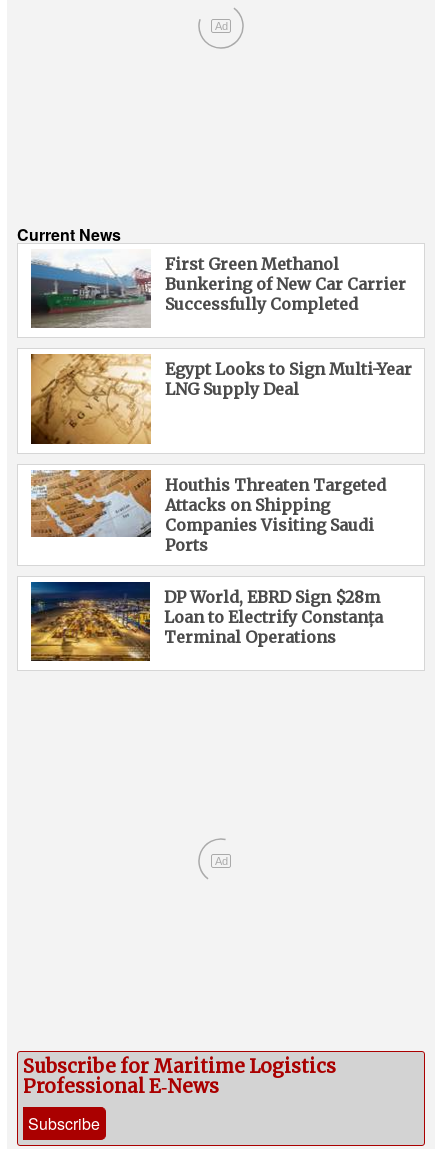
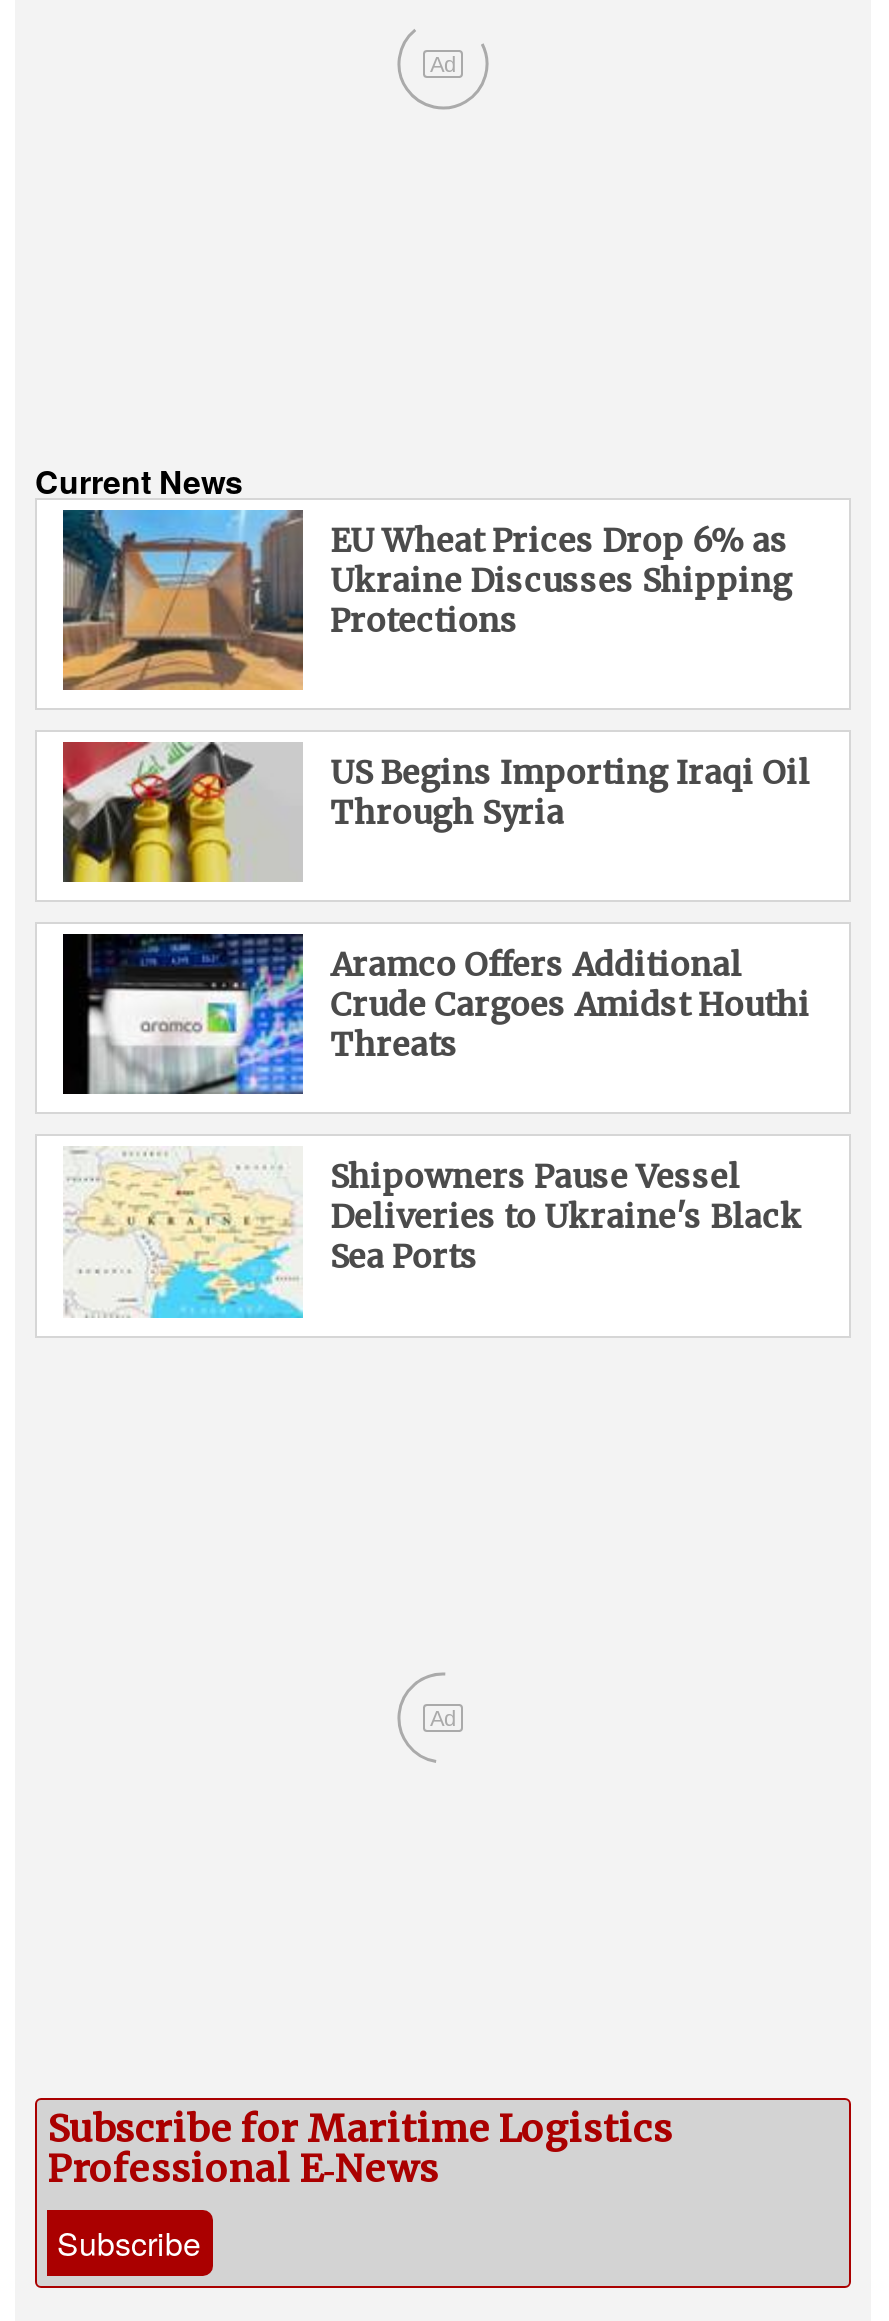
[31,254,406,339] [image] | First Green Methanol | Bunkering of New Car Carrier | Successfully Completed -> [61,508,792,692] [image] | EU Wheat Prices Drop 6% as | Ukraine Discusses Shipping | Protections
[30,353,412,445] [image] | Egypt Looks to Sign Multi-Year | LNG Supply Deal -> [61,720,810,884] [image] | US Begins Importing Iraqi Oil | Through Syria
[30,469,386,555] [image] | Houthis Threaten Targeted | Attacks on Shipping | Companies Visiting Saudi | Ports -> [61,932,810,1096] [image] | Aramco Offers Additional | Crude Cargoes Amidst Houthi | Threats
[30,578,383,662] [image] | DP World, EBRD Sign $28m | Loan to Electrify Constanța | Terminal Operations -> [63,1150,802,1320] [image] | Shipowners Pause Vessel | Deliveries to Ukraine's Black | Sea Ports

